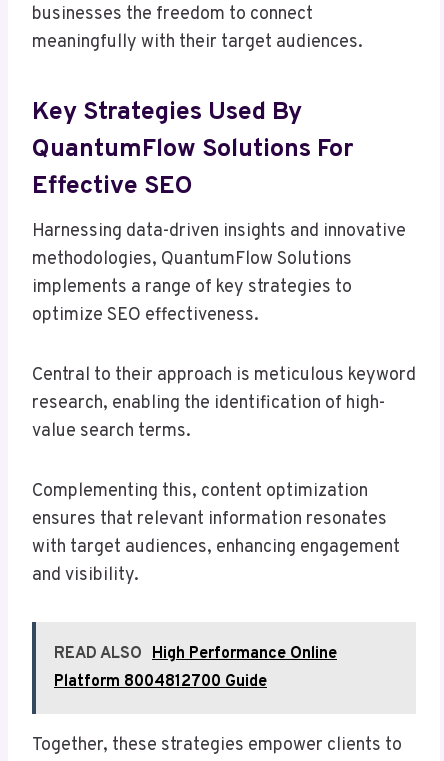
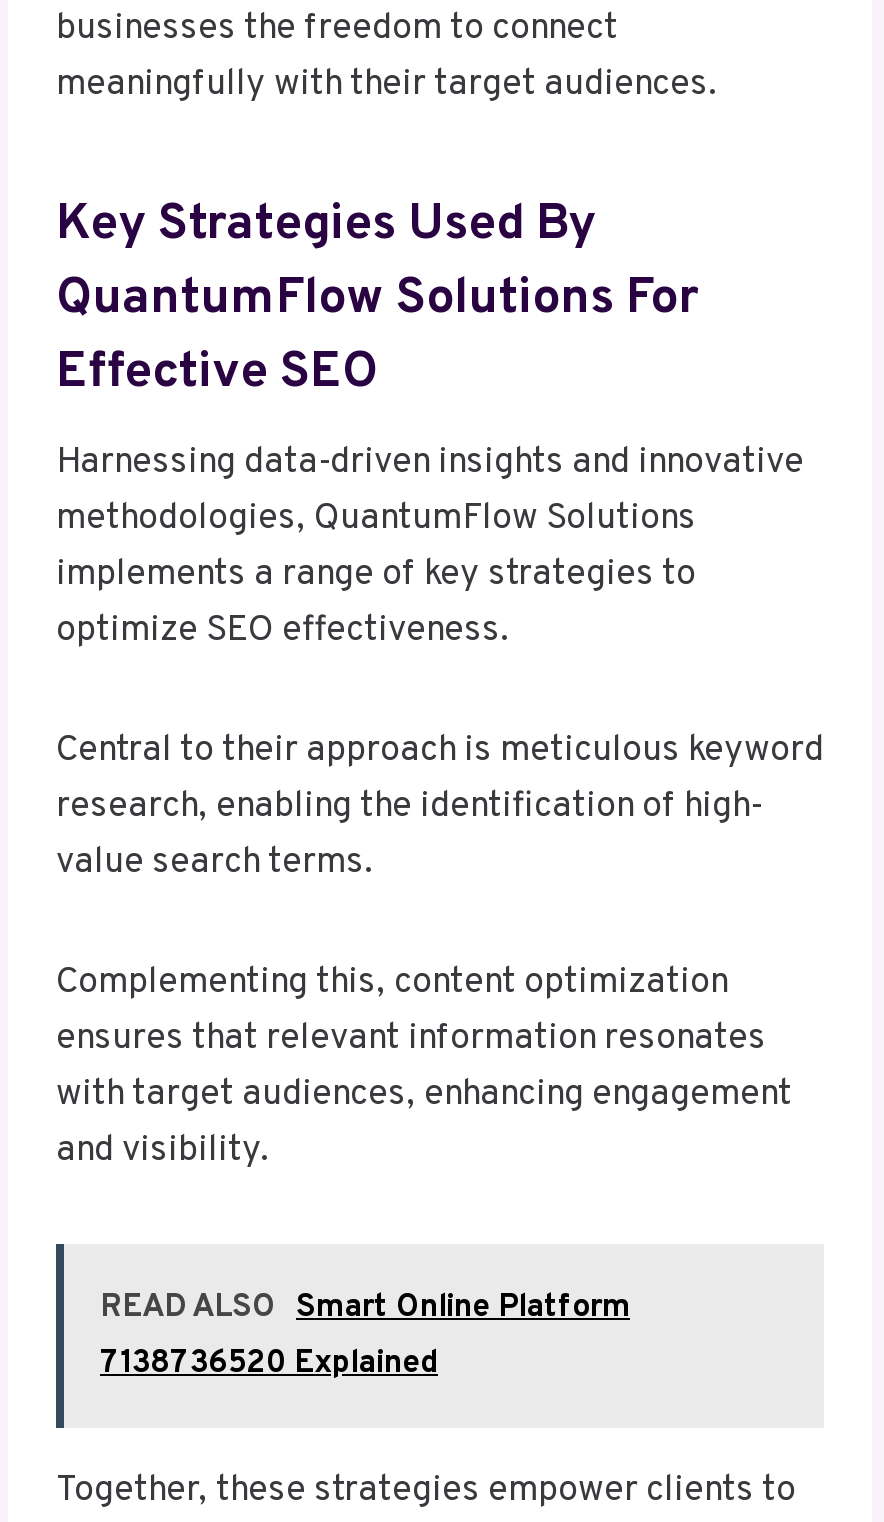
[54,644,337,692] READ ALSO High Performance Online | Platform 8004812700 Guide -> [100,1289,630,1385] READ ALSO Smart Online Platform | 7138736520 Explained

